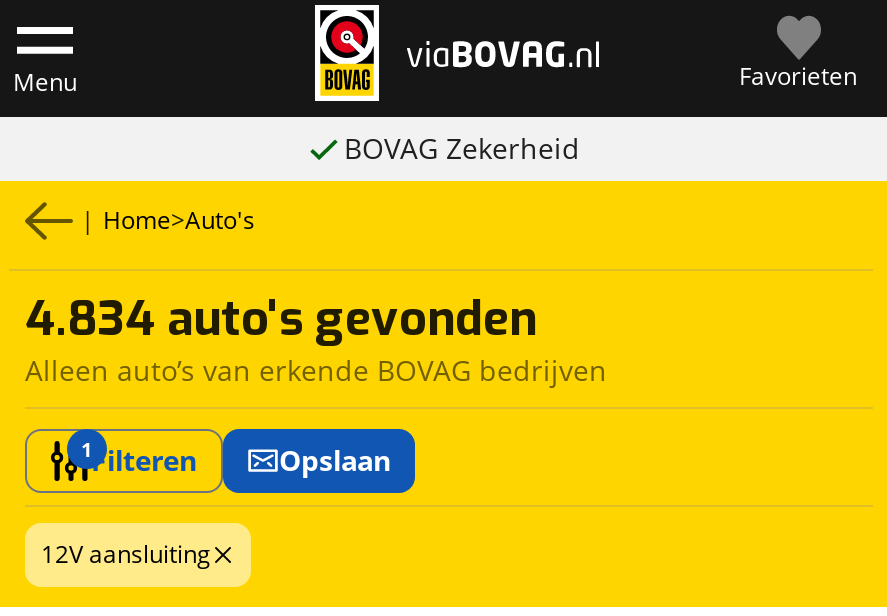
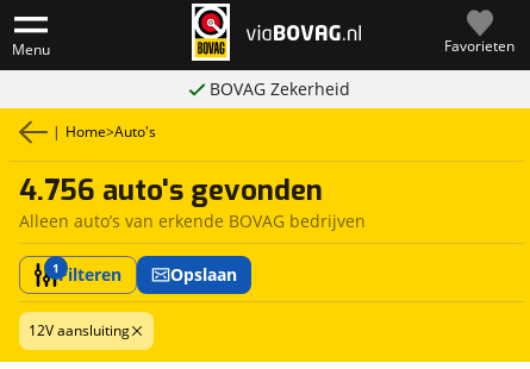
[25,287,537,351] 4.834 auto's gevonden -> [19,171,323,209] 4.756 auto's gevonden

